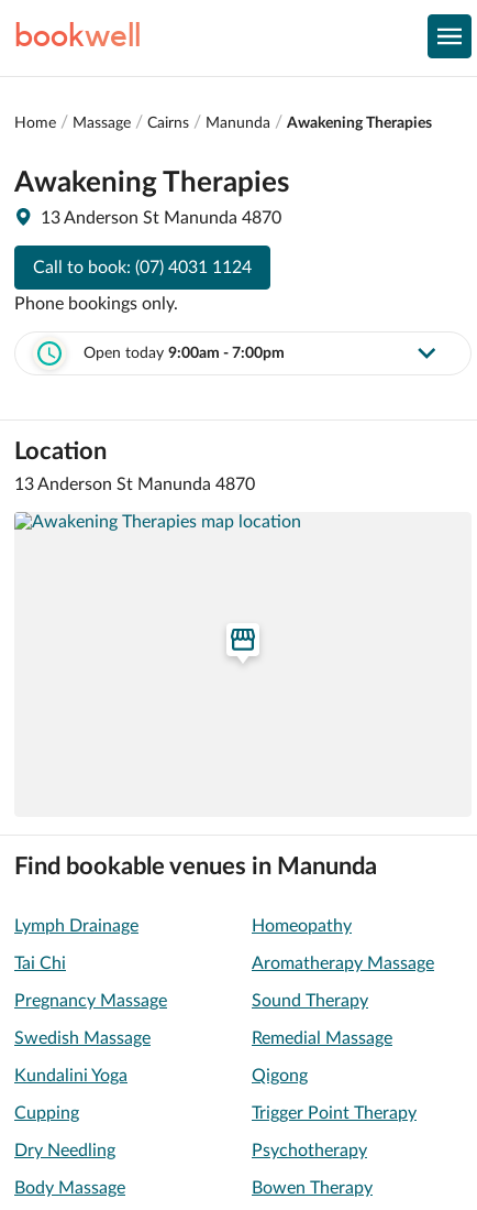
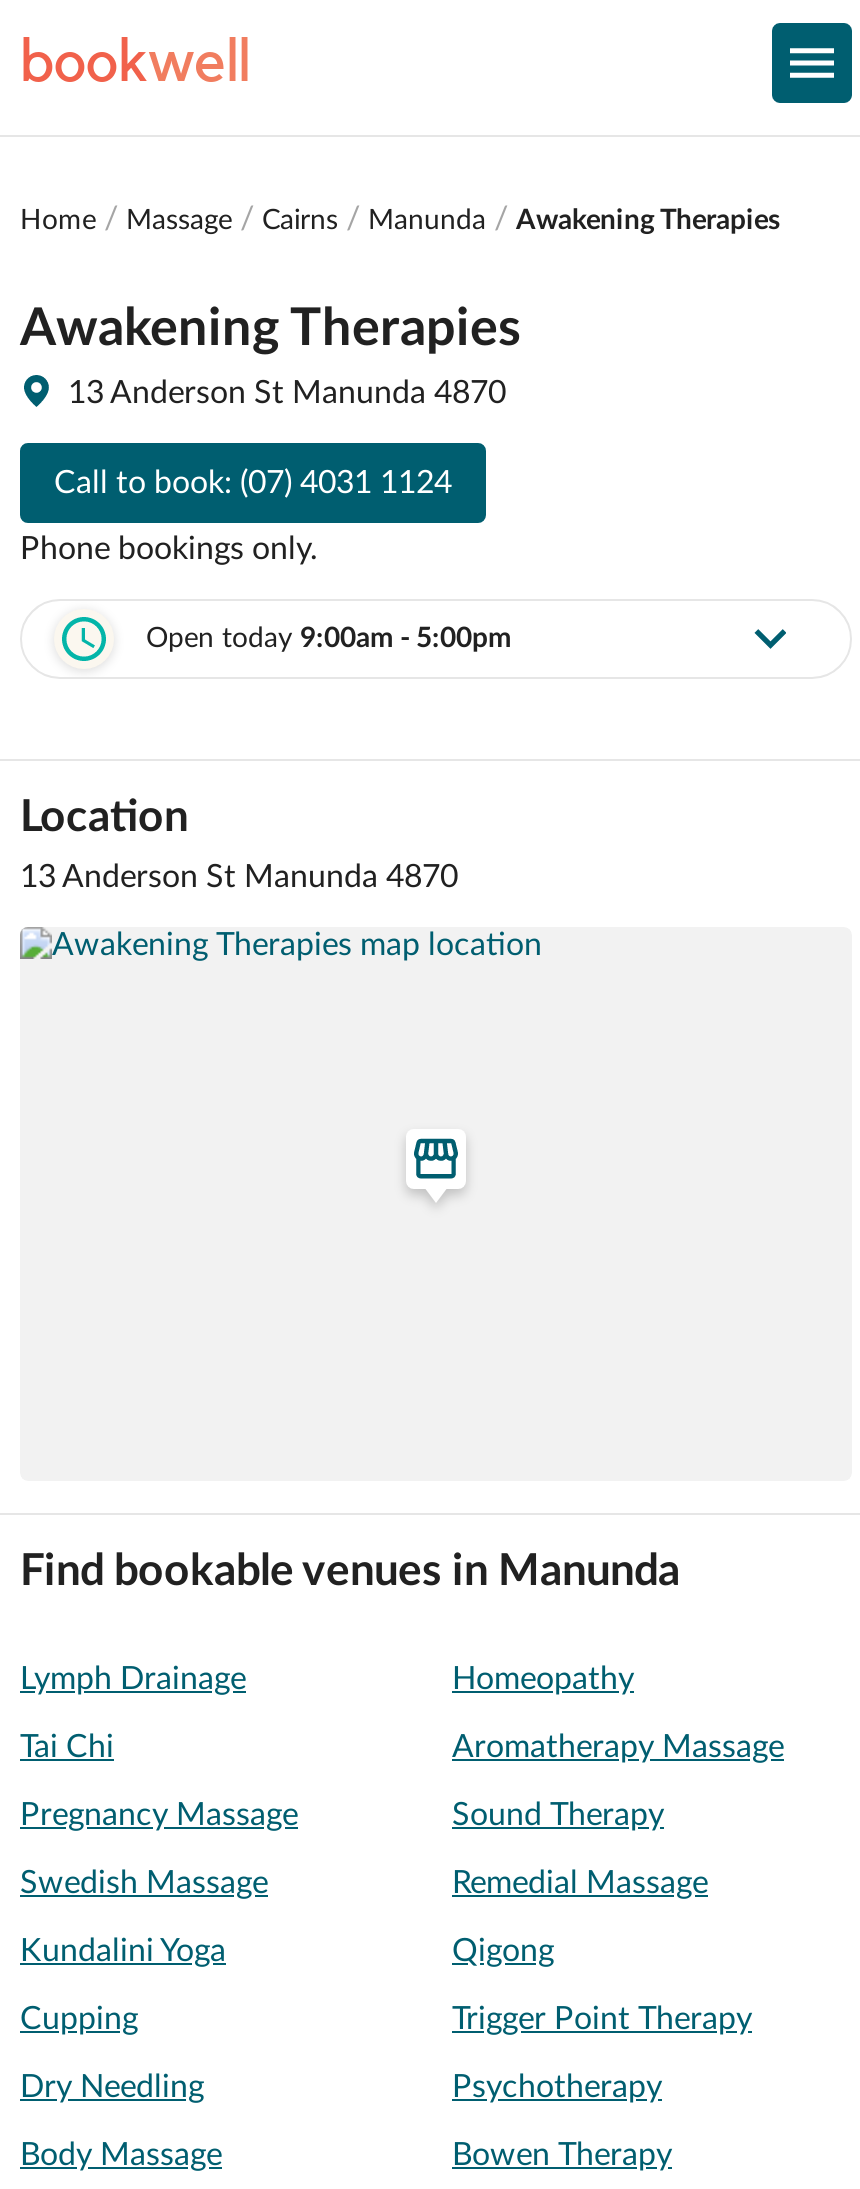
[84,346,285,361] Open today 9:00am - 7:00pm -> [146,625,512,653] Open today 9:00am - 5:00pm

